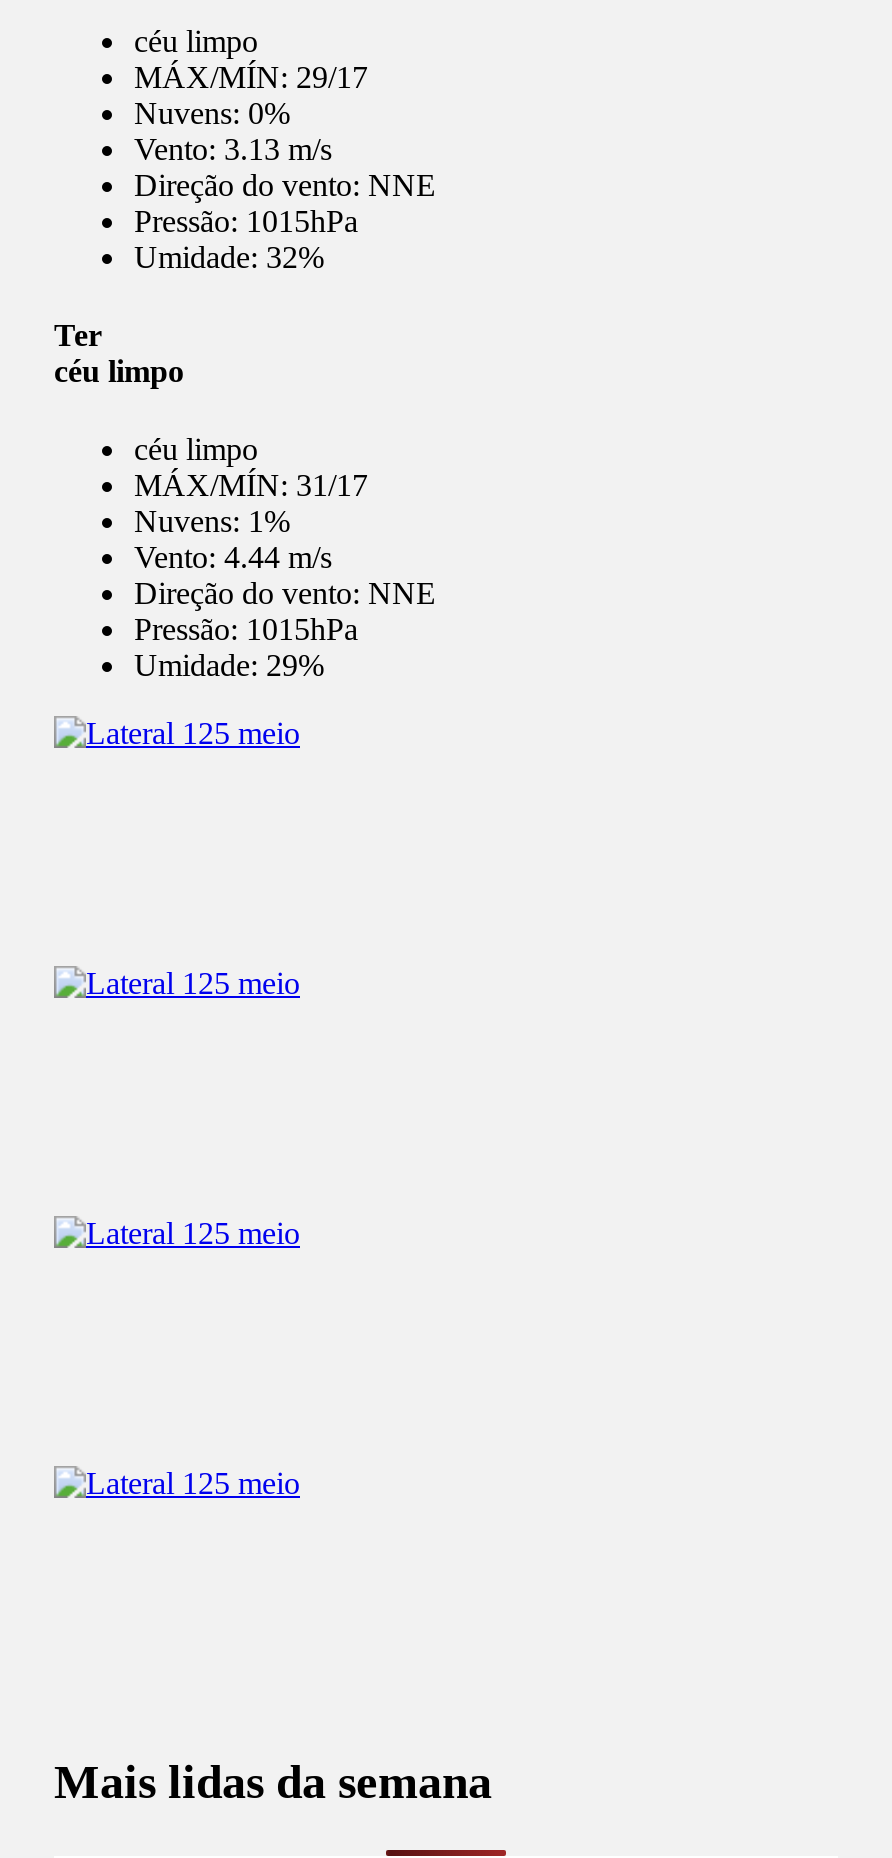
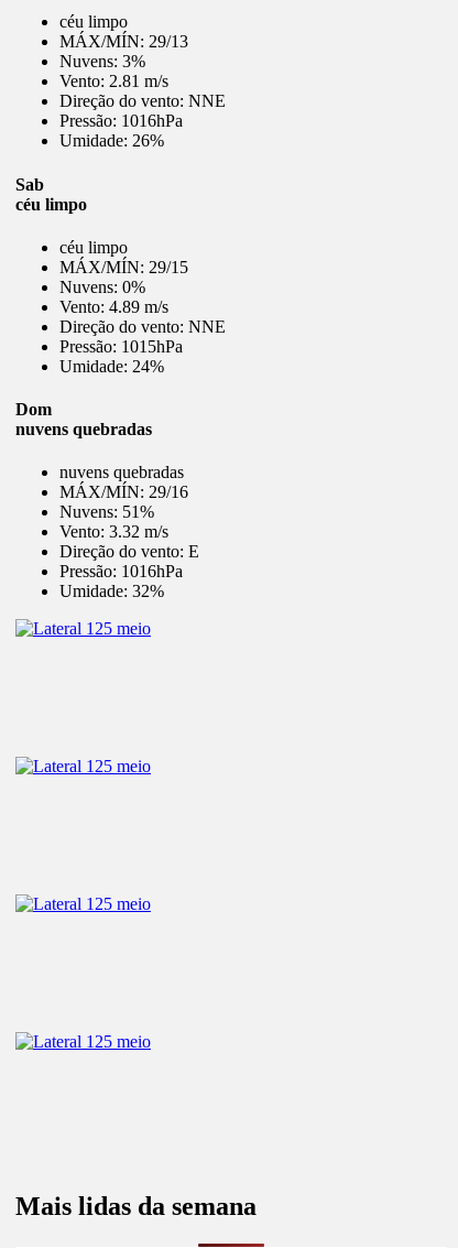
[134,60,368,94] MÁX/MÍN: 29/17 -> [59,32,188,51] MÁX/MÍN: 29/13
[134,96,290,130] Nuvens: 0% -> [59,52,145,71] Nuvens: 3%
[134,132,332,166] Vento: 3.13 m/s -> [59,72,168,91] Vento: 2.81 m/s
[134,204,358,274] Pressão: 1015hPa | Umidade: 32% -> [59,112,183,150] Pressão: 1016hPa | Umidade: 26%
[54,318,102,352] Ter -> [15,175,44,193] Sab
[134,469,368,503] MÁX/MÍN: 31/17 -> [59,258,188,276] MÁX/MÍN: 29/15
[134,505,290,539] Nuvens: 1% -> [59,277,145,296] Nuvens: 0%
[134,541,332,575] Vento: 4.44 m/s -> [59,297,168,316] Vento: 4.89 m/s
[134,649,324,683] Umidade: 29% -> [15,357,199,601] Umidade: 24% | Dom | nuvens quebradas | nuvens quebradas | MÁX/MÍN: 29/16 | Nuvens: 51% | Vento: 3.32 m/s | Direção do vento: E | Pressão: 1016hPa | Umidade: 32%

